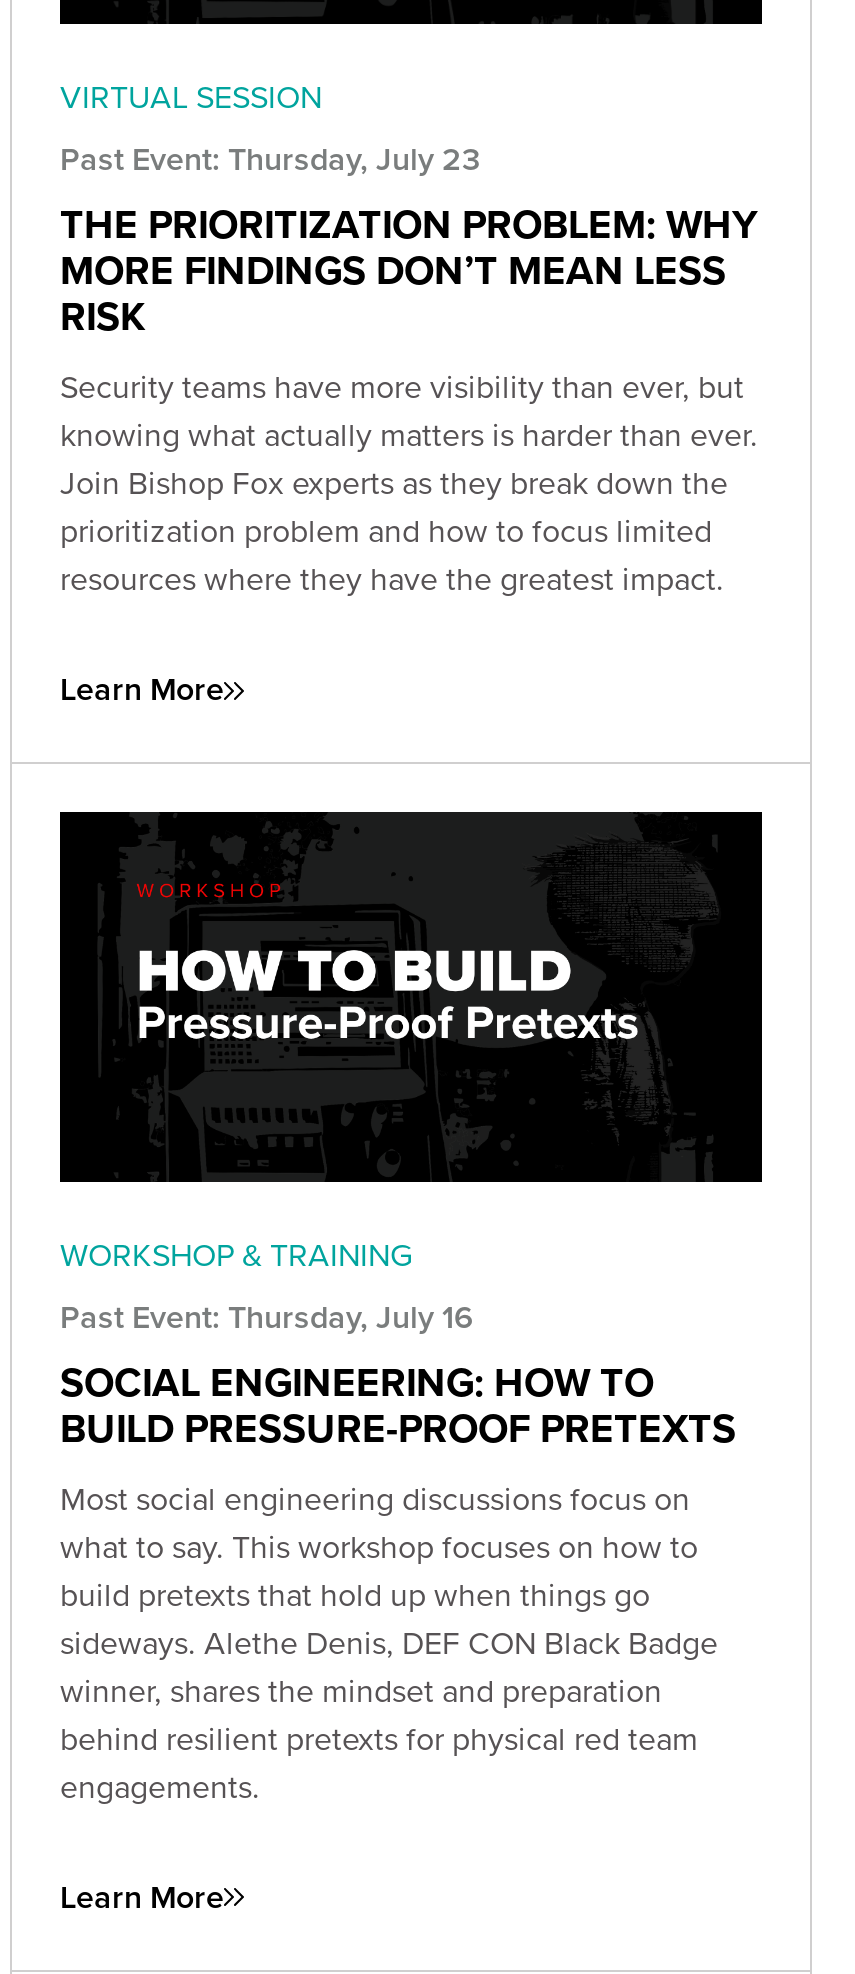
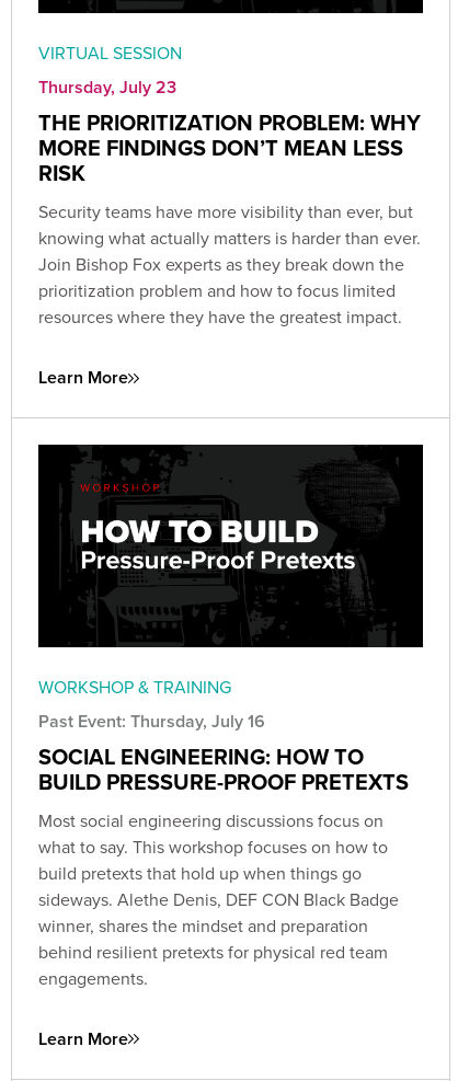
[60,137,480,183] Past Event: Thursday, July 23 -> [38,75,176,100] Thursday, July 23

